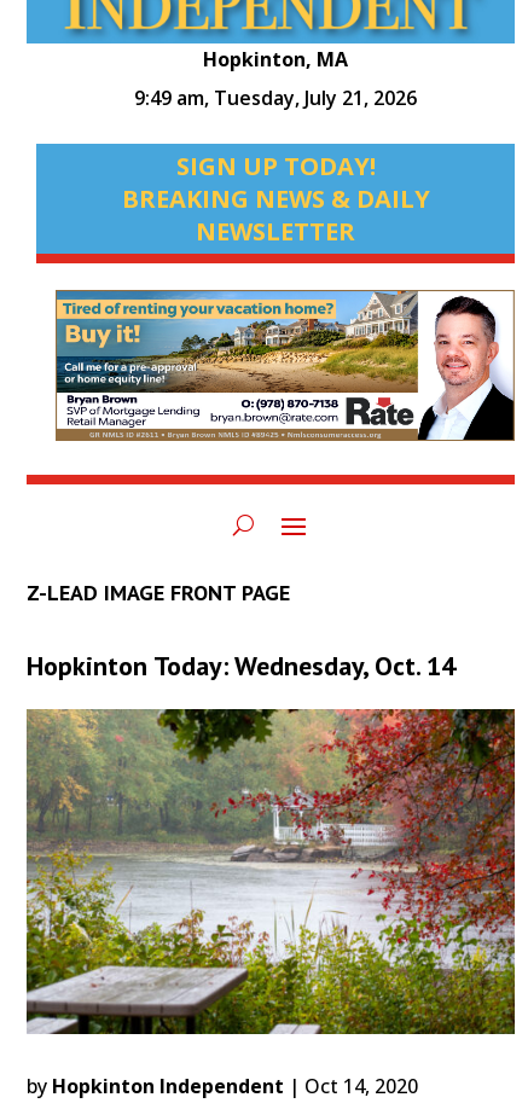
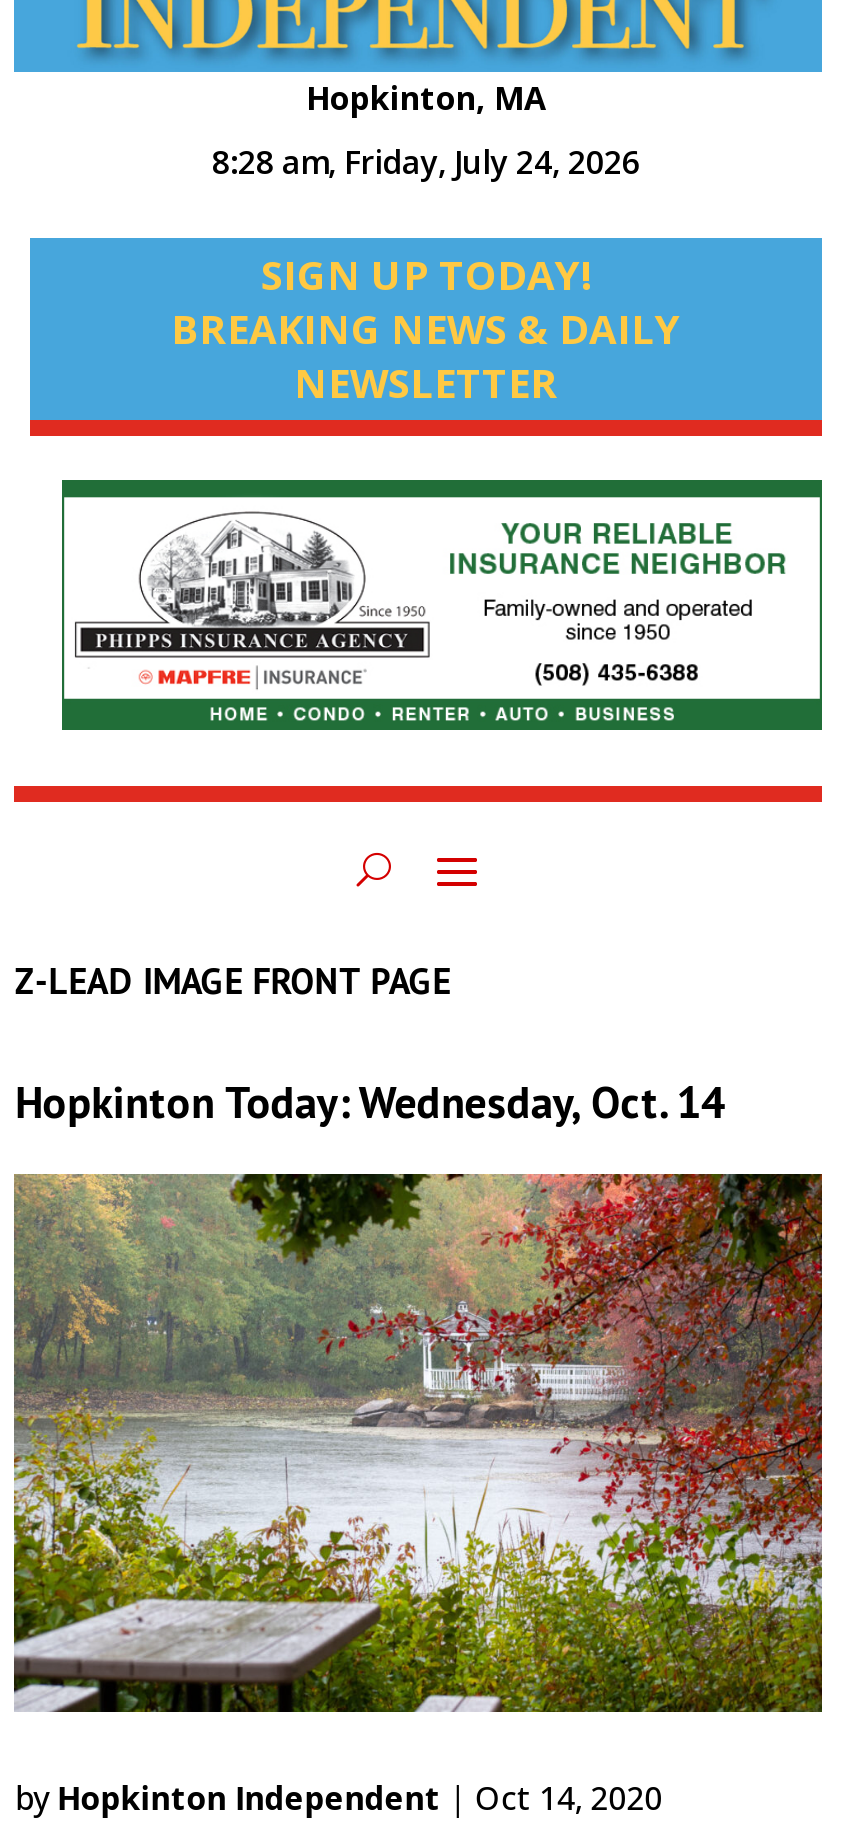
[134,85,417,111] 9:49 am, Tuesday, July 21, 2026 -> [212,140,640,184] 8:28 am, Friday, July 24, 2026
[54,289,516,442] [image] -> [60,478,822,732] [image]

